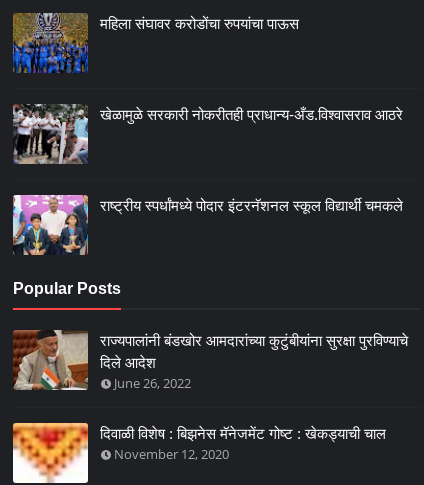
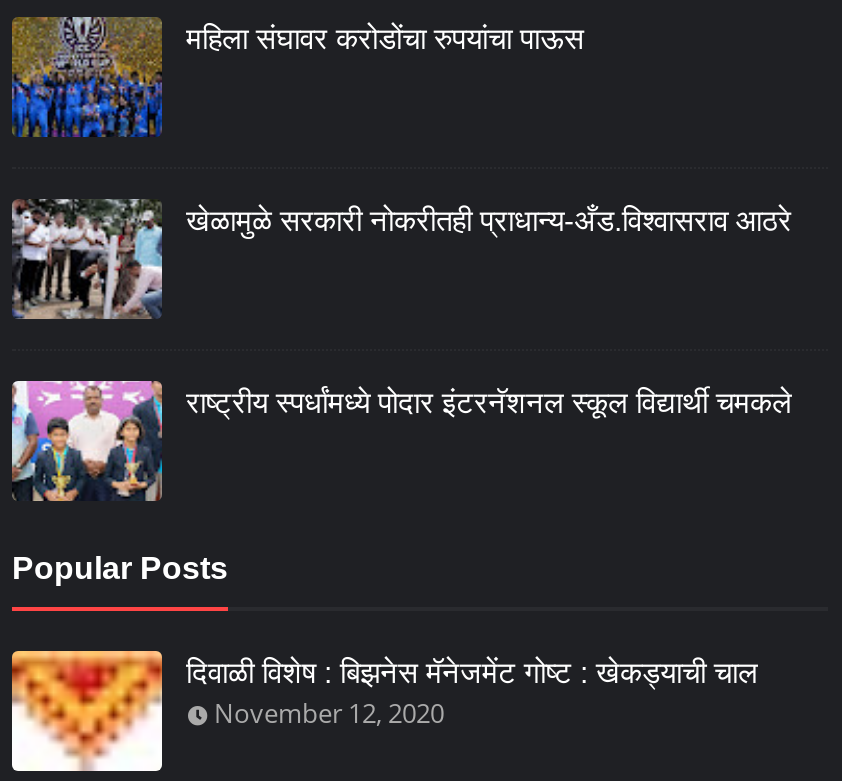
[13,330,408,392] [image] | राज्यपालांनी बंडखोर आमदारांच्या कुटुंबीयांना सुरक्षा पुरविण्याचे | दिले आदेश | June 26, 2022 -> none

